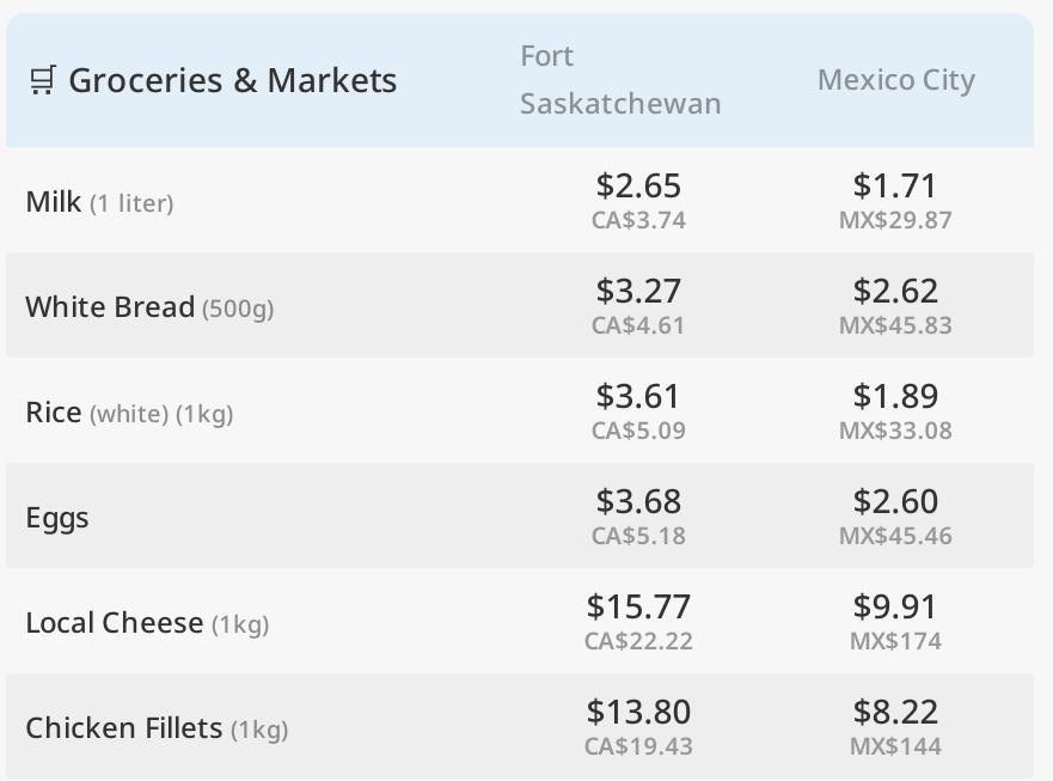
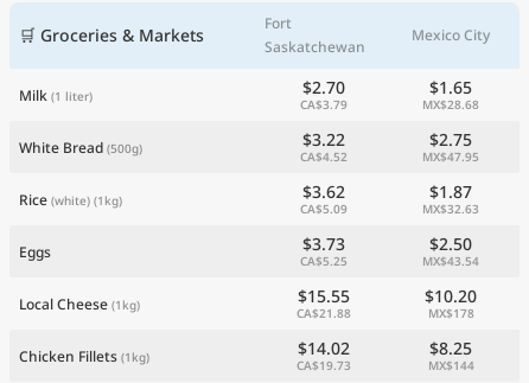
[591,162,687,236] $2.65 | CA$3.74 -> [300,76,347,113] $2.70 | CA$3.79
[838,162,953,236] $1.71 | MX$29.87 -> [422,76,479,113] $1.65 | MX$28.68
[591,267,687,341] $3.27 | CA$4.61 -> [300,128,347,165] $3.22 | CA$4.52
[838,267,953,341] $2.62 | MX$45.83 -> [422,128,479,165] $2.75 | MX$47.95
[596,372,682,418] $3.61 -> [302,180,345,203] $3.62
[838,372,953,447] $1.89 | MX$33.08 -> [422,180,479,217] $1.87 | MX$32.63
[591,478,687,552] $3.68 | CA$5.18 -> [300,233,347,269] $3.73 | CA$5.25
[838,478,953,552] $2.60 | MX$45.46 -> [422,233,479,269] $2.50 | MX$43.54
[584,583,694,657] $15.77 | CA$22.22 -> [296,285,351,322] $15.55 | CA$21.88
[849,583,943,657] $9.91 | MX$174 -> [425,285,477,322] $10.20 | MX$178
[584,688,694,762] $13.80 | CA$19.43 -> [296,337,351,374] $14.02 | CA$19.73
[853,688,939,734] $8.22 -> [430,337,472,360] $8.25

